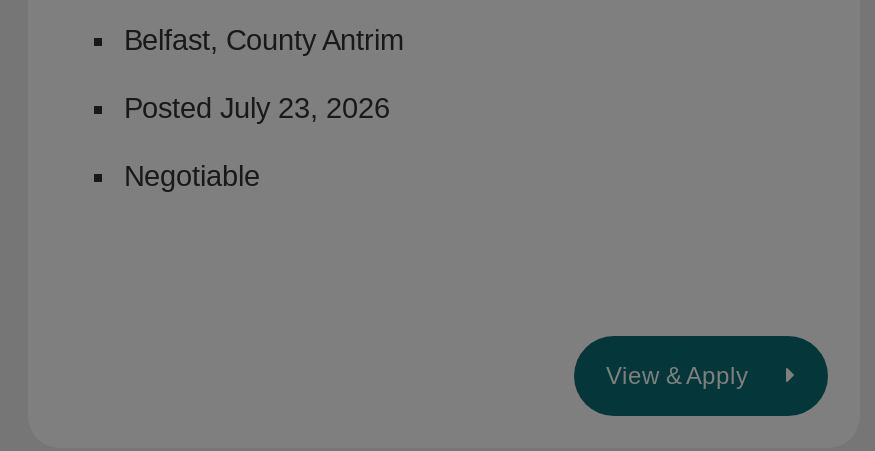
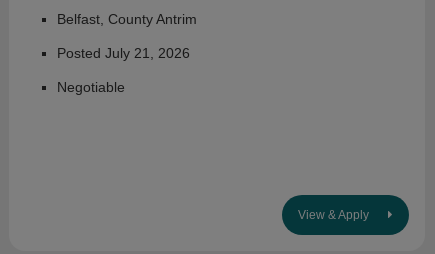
[124,92,390,124] Posted July 23, 2026 -> [57,45,190,61] Posted July 21, 2026

